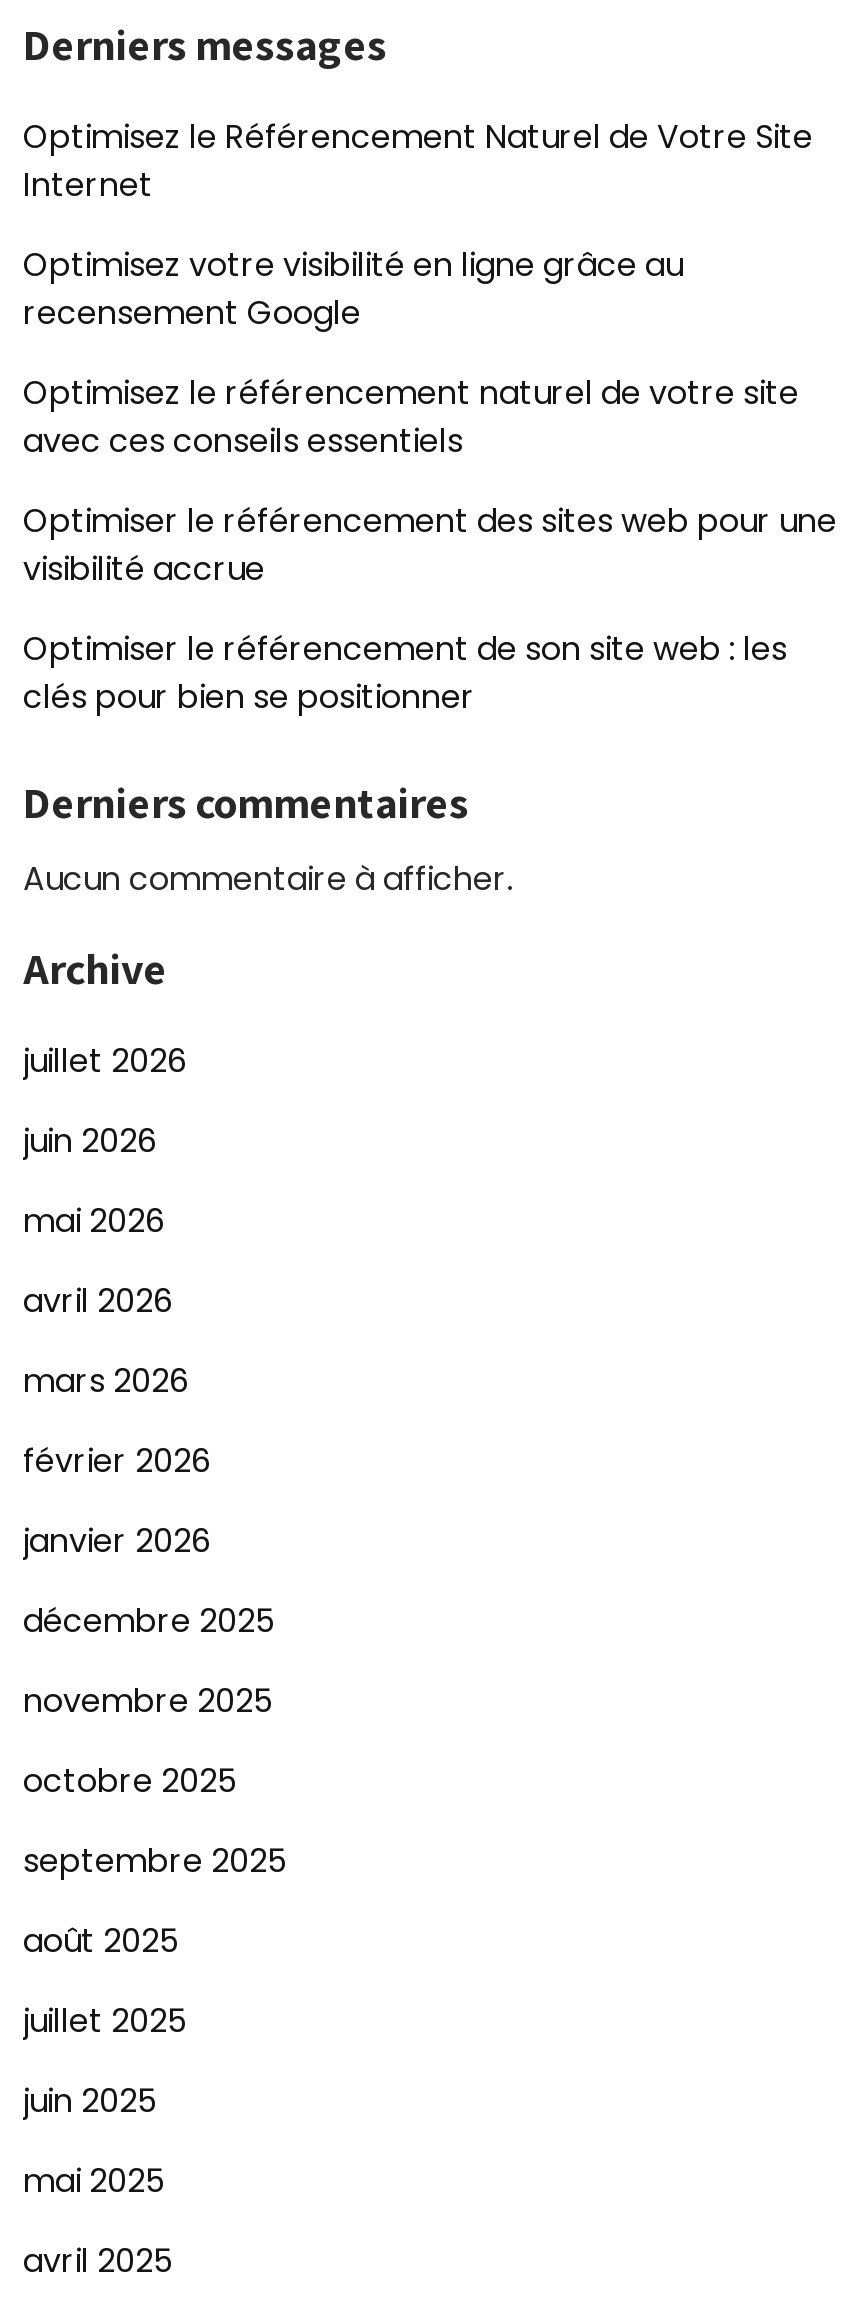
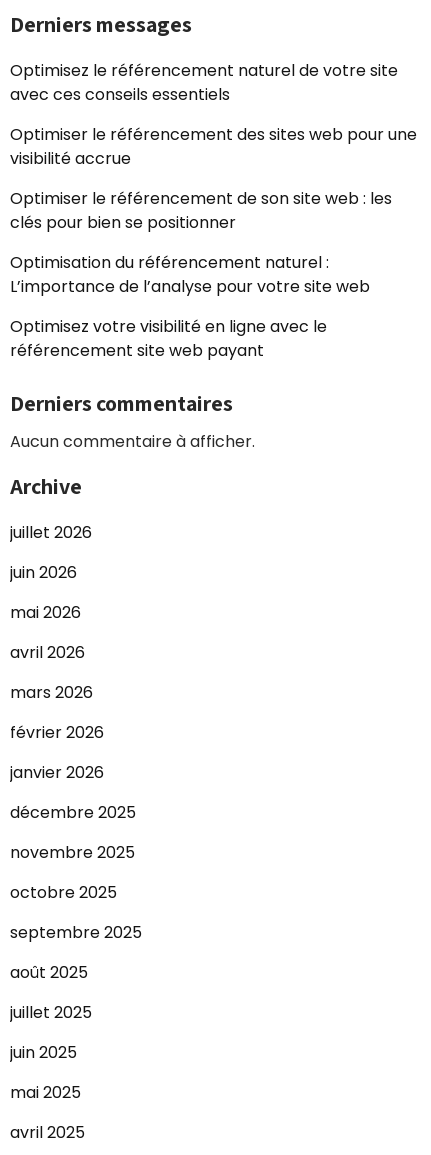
[23,114,813,336] Optimisez le Référencement Naturel de Votre Site | Internet | Optimisez votre visibilité en ligne grâce au | recensement Google -> none
moved [23,370,837,720] -> [10,59,417,234]: Optimisez le référencement naturel de votre site | avec ces conseils essentiels | Optimiser le référencement des sites web pour une | visibilité accrue | Optimiser le référencement de son site web : les | clés pour bien se positionner
none -> [10,251,370,362] Optimisation du référencement naturel : | L’importance de l’analyse pour votre site web | Optimisez votre visibilité en ligne avec le | référencement site web payant

